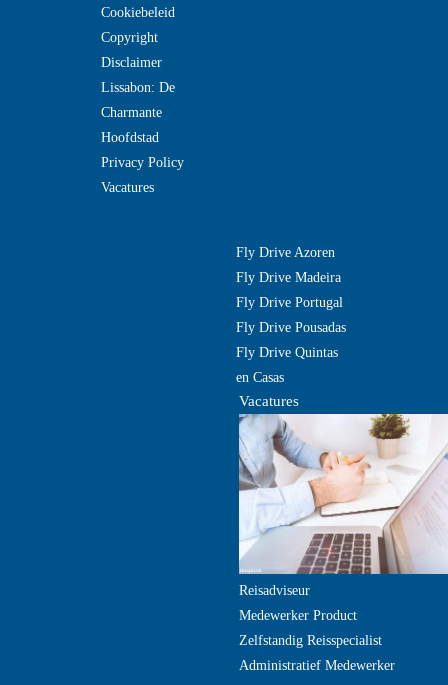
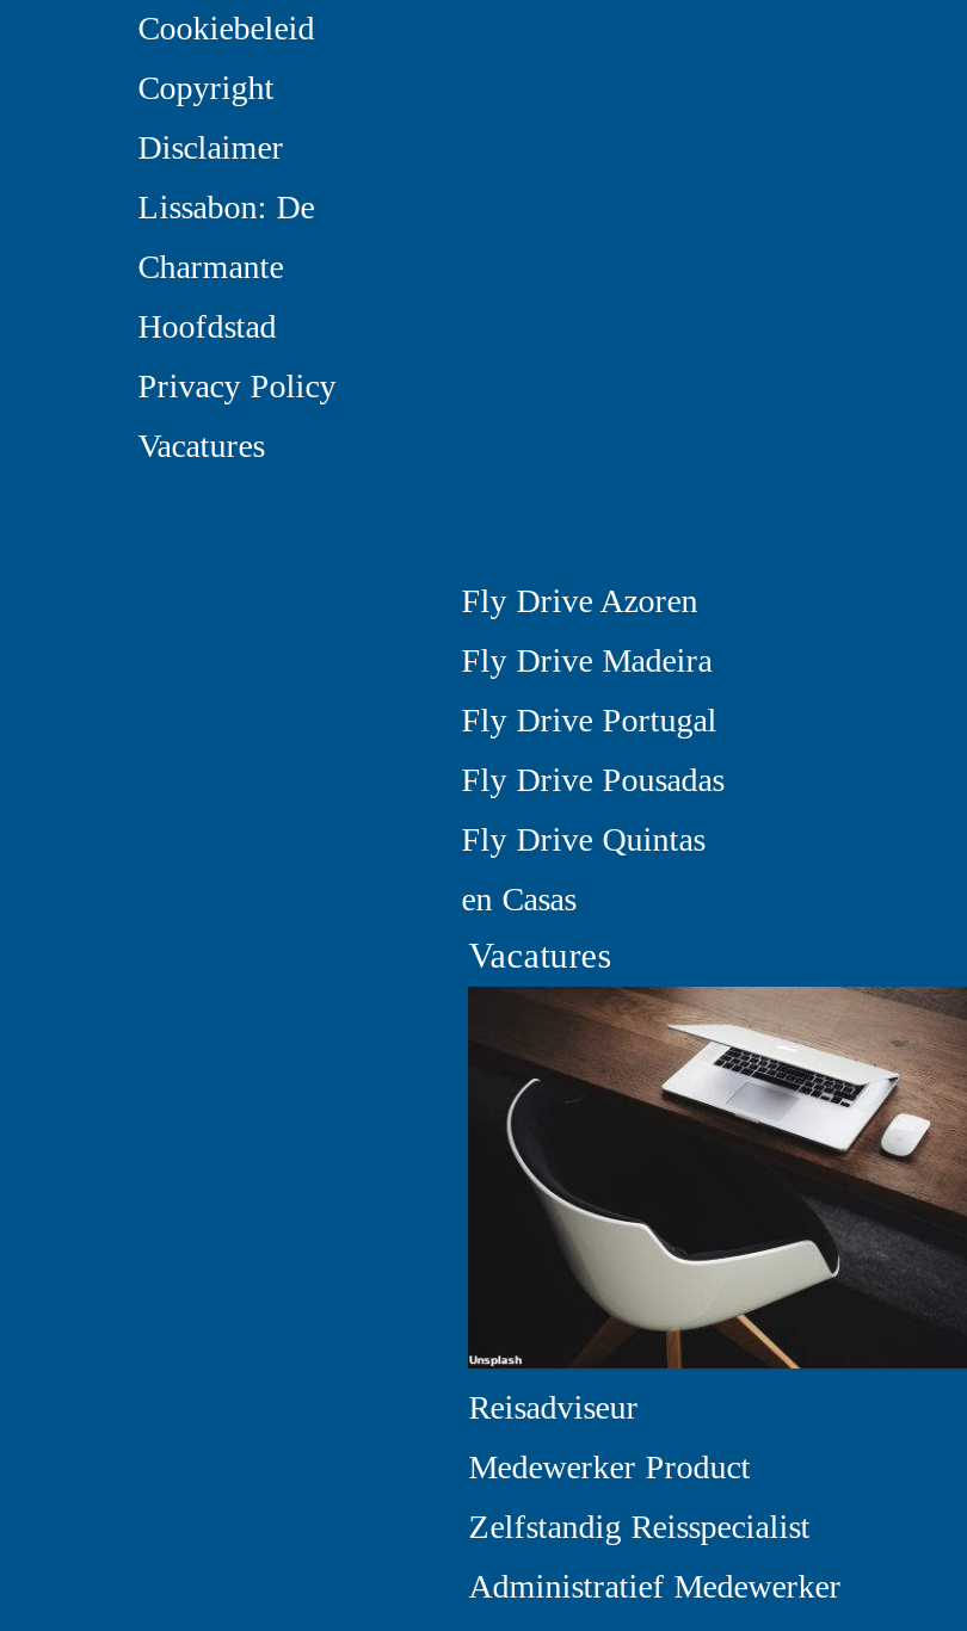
[238,413,445,575] [image] -> [466,984,960,1371] [image]

